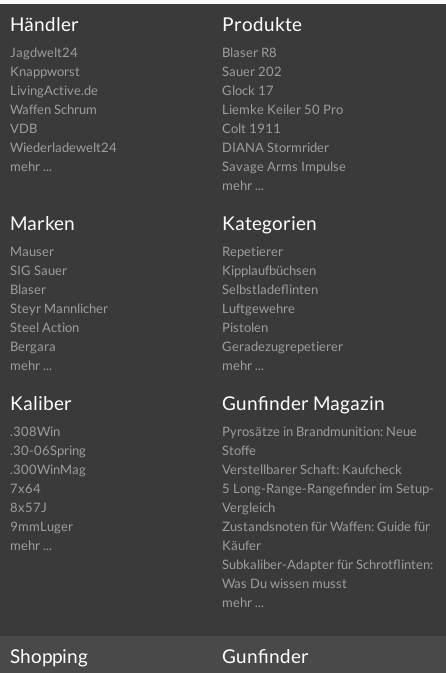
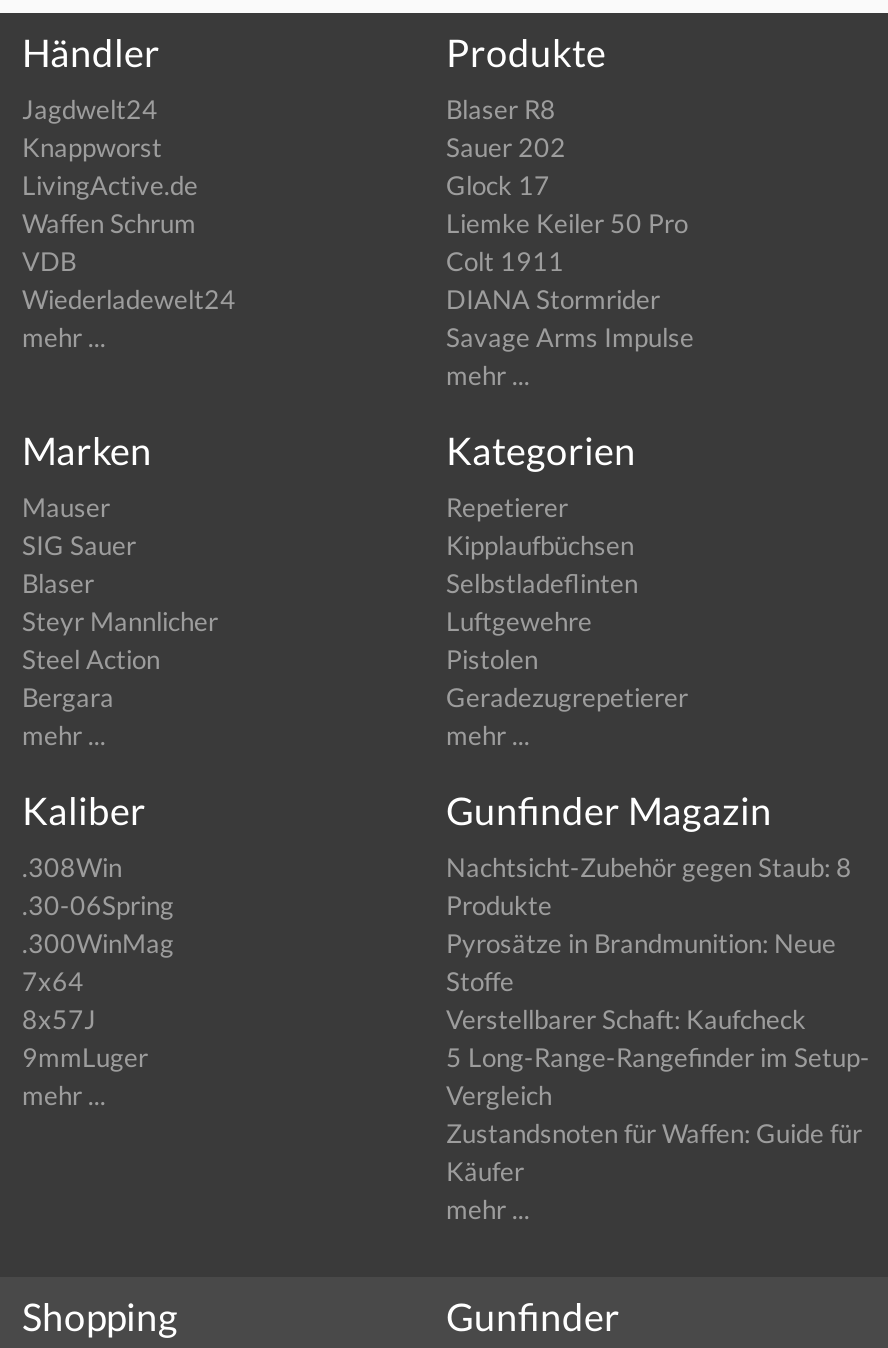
moved [222,423,434,553] -> [446,927,870,1187]: Pyrosätze in Brandmunition: Neue | Stoffe | Verstellbarer Schaft: Kaufcheck | 5 Long-Range-Rangefinder im Setup- | Vergleich | Zustandsnoten für Waffen: Guide für | Käufer
none -> [446,851,852,921] Nachtsicht-Zubehör gegen Staub: 8 | Produkte
[222,556,433,591] Subkaliber-Adapter für Schrotflinten: | Was Du wissen musst -> none

